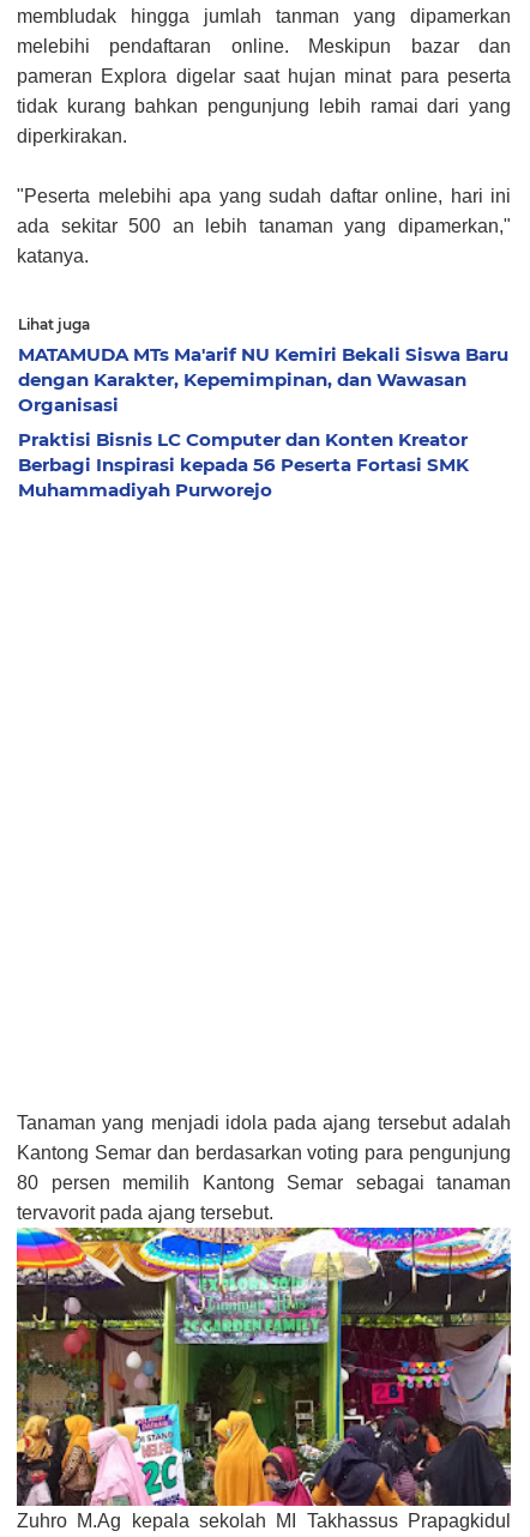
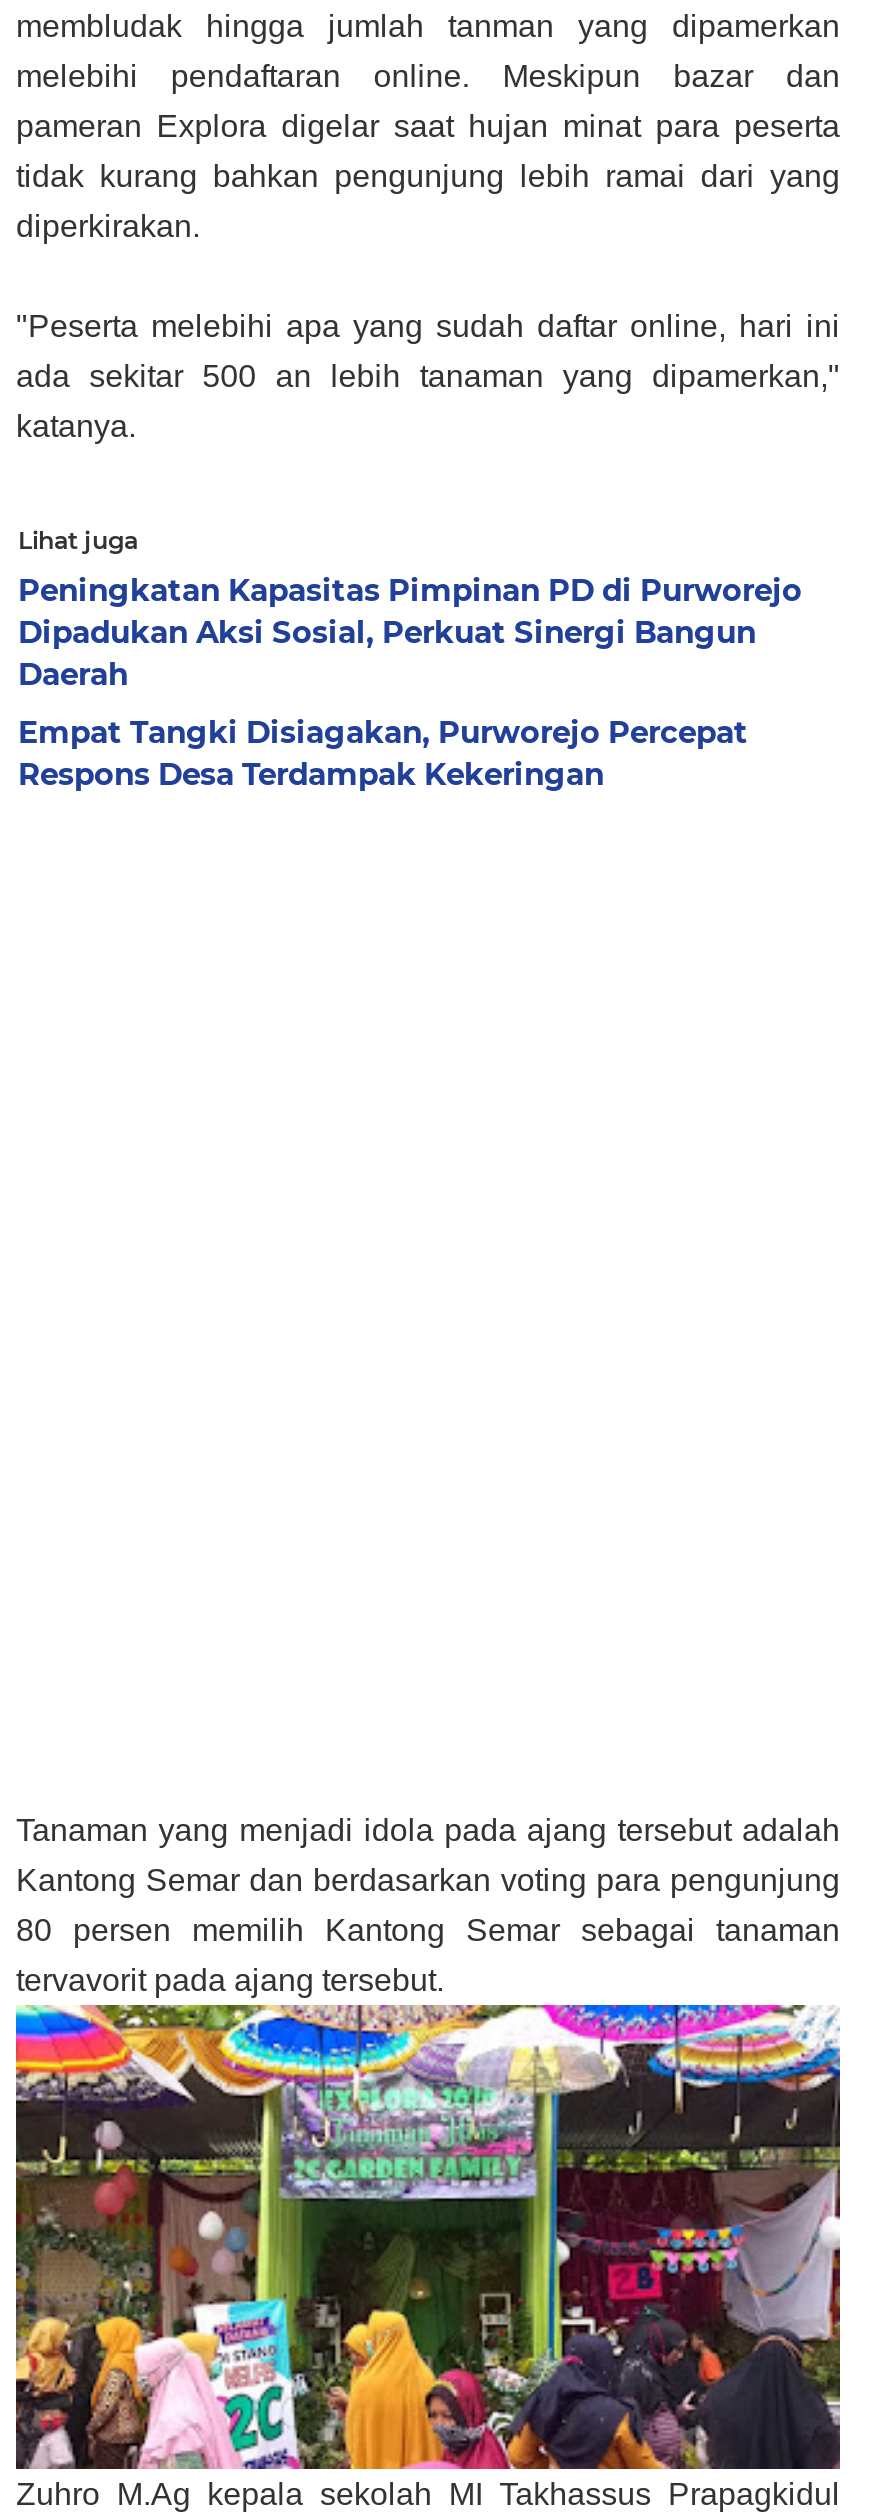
[18,343,508,416] MATAMUDA MTs Ma'arif NU Kemiri Bekali Siswa Baru | dengan Karakter, Kepemimpinan, dan Wawasan | Organisasi -> [18,571,802,693] Peningkatan Kapasitas Pimpinan PD di Purworejo | Dipadukan Aksi Sosial, Perkuat Sinergi Bangun | Daerah
[18,428,469,501] Praktisi Bisnis LC Computer dan Konten Kreator | Berbagi Inspirasi kepada 56 Peserta Fortasi SMK | Muhammadiyah Purworejo -> [18,713,748,793] Empat Tangki Disiagakan, Purworejo Percepat | Respons Desa Terdampak Kekeringan

